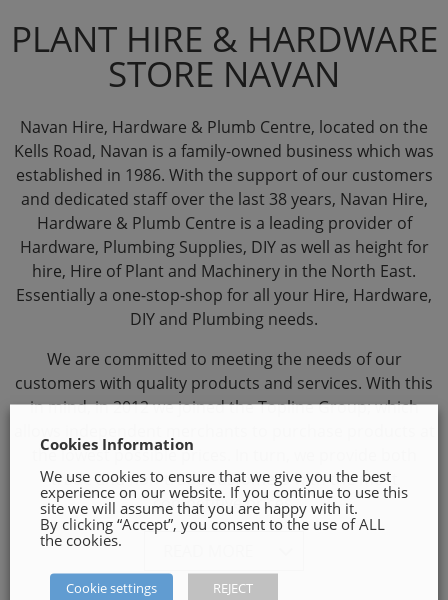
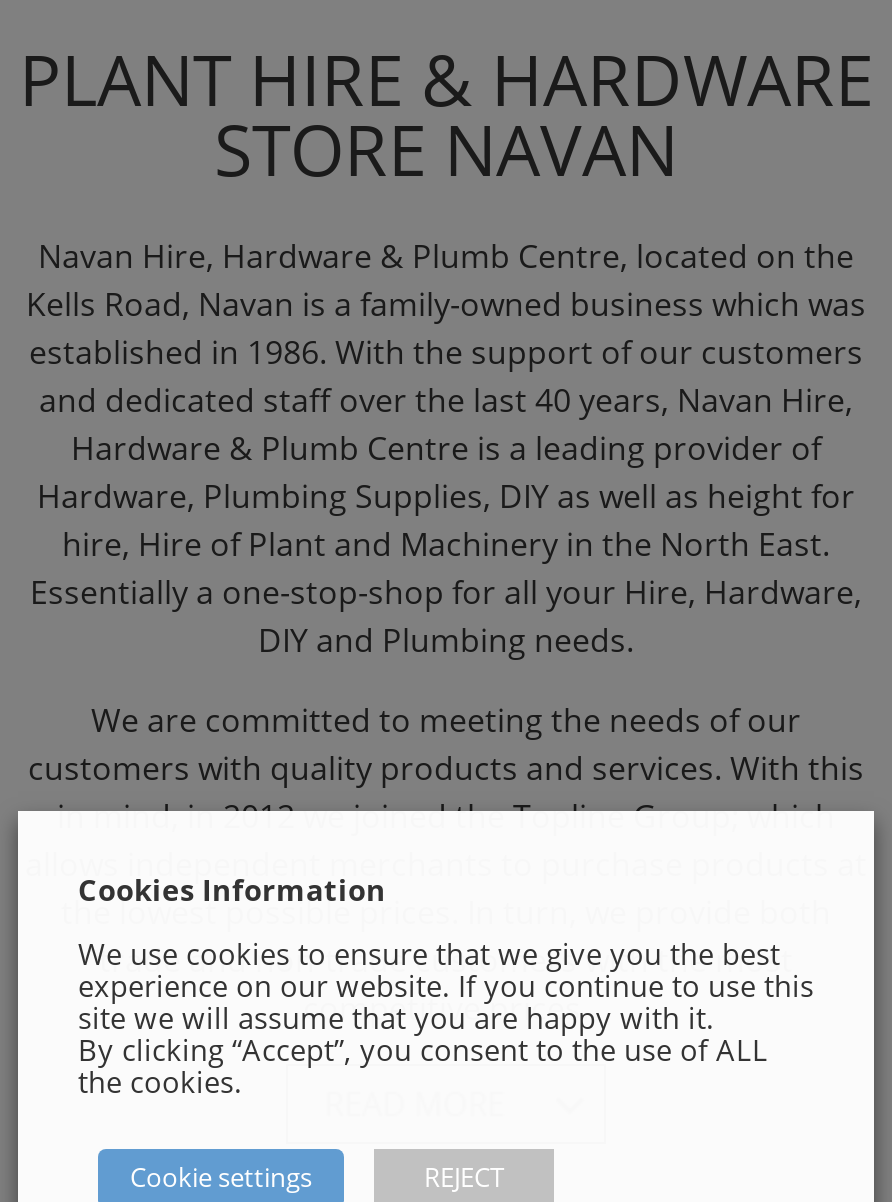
[20,188,427,210] and dedicated staff over the last 38 years, Navan Hire, -> [39,378,853,422] and dedicated staff over the last 40 years, Navan Hire,

